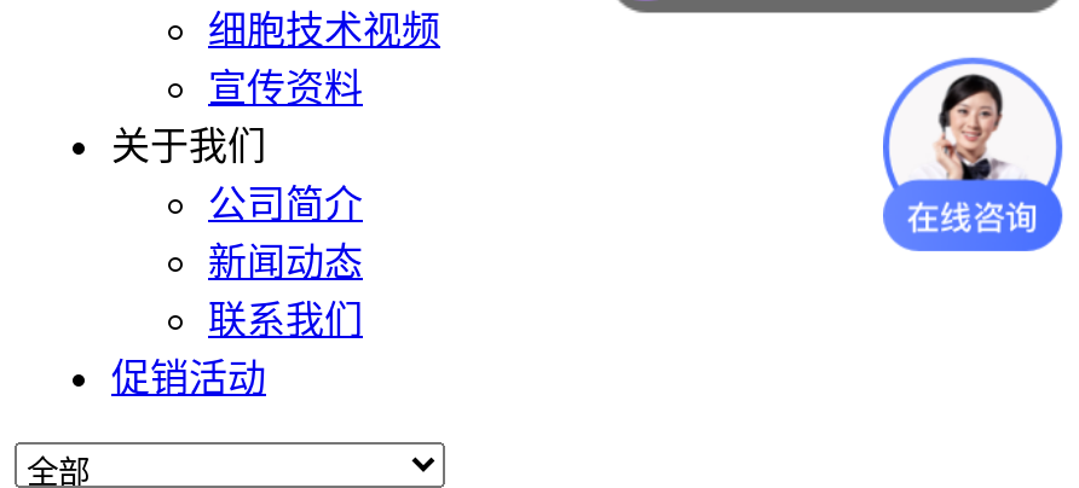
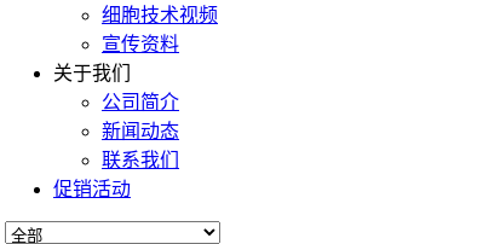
[881,56,1064,254] [image] -> none

